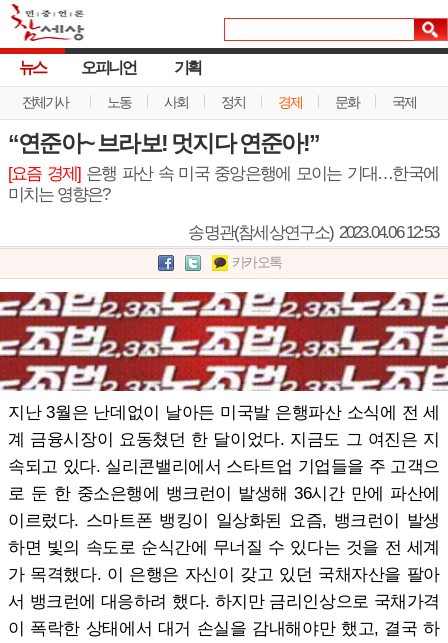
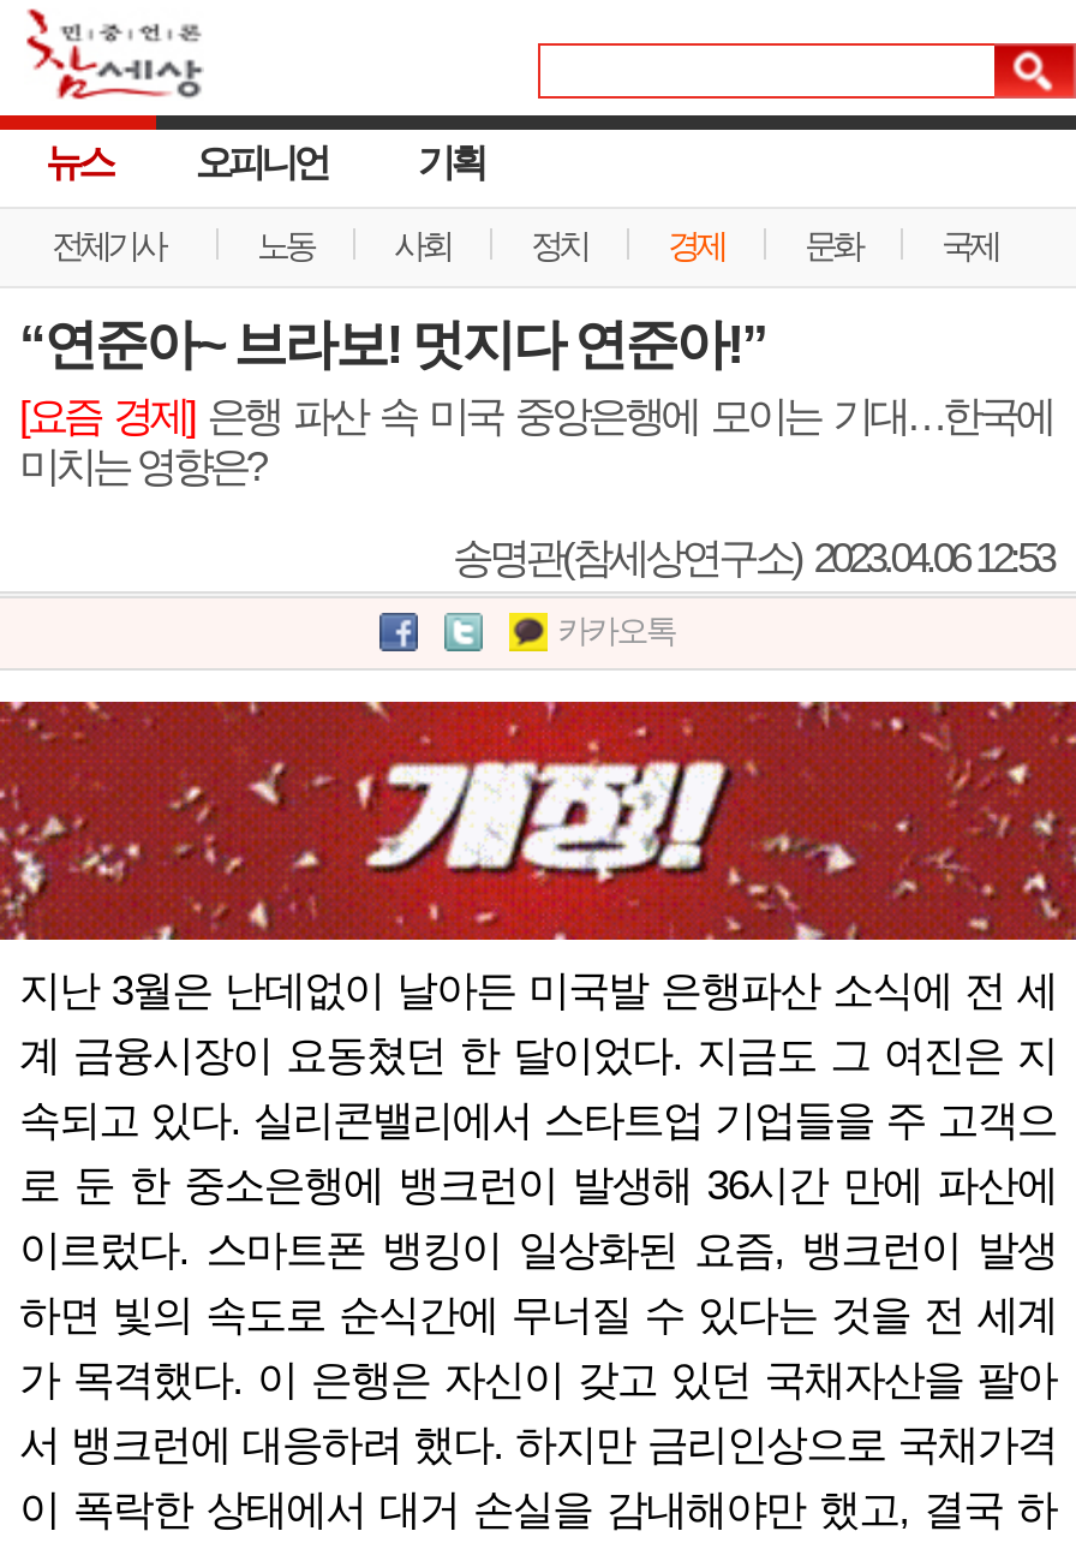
[3,291,445,392] [image] -> [7,699,1069,942] [image]

